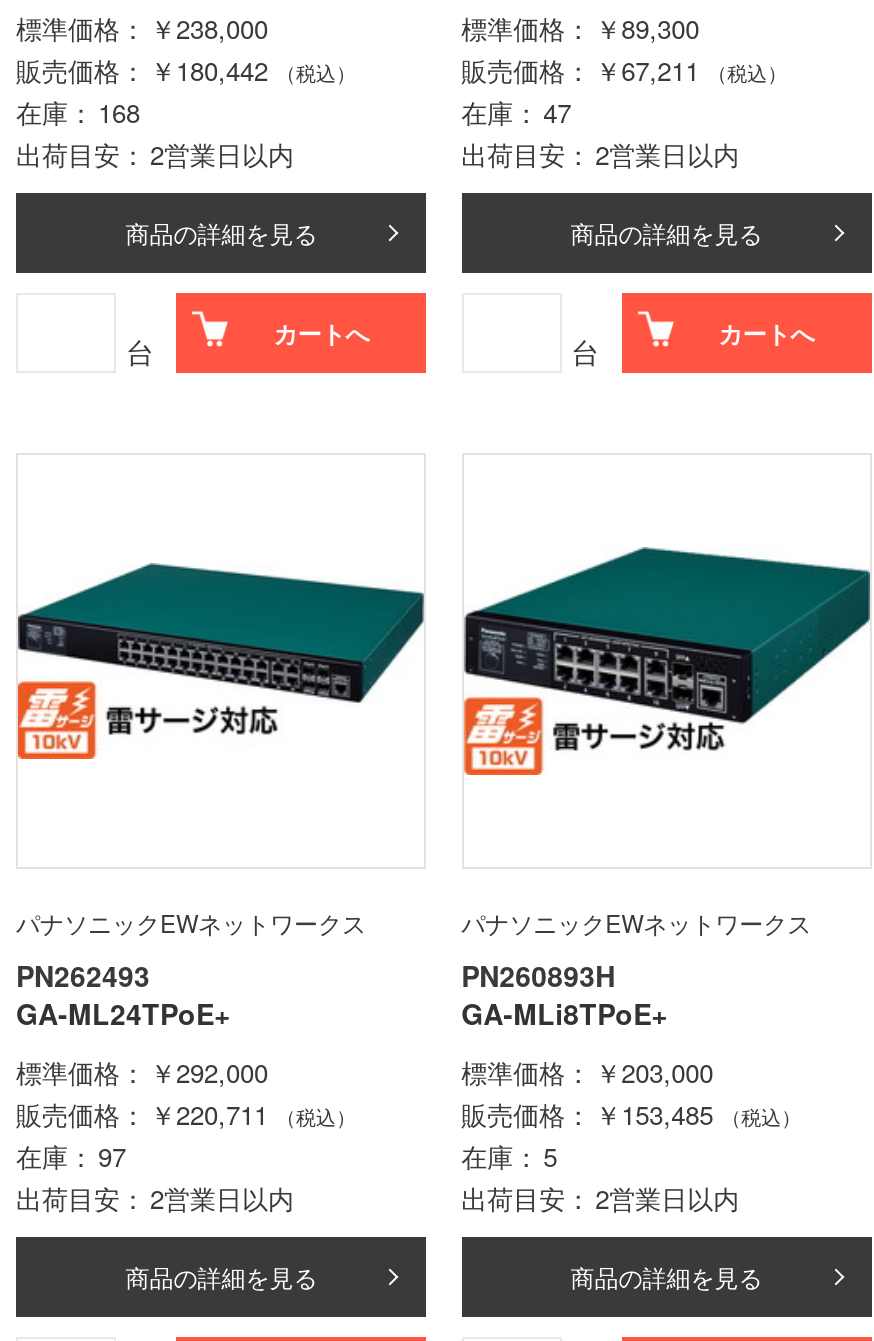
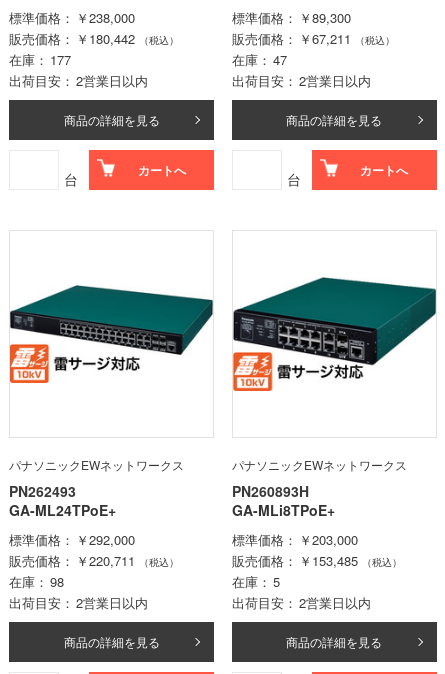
[16,93,140,131] 在庫 168 -> [9,50,71,69] 在庫 177
[16,1137,126,1175] 在庫 97 -> [9,572,64,591] 在庫 98

